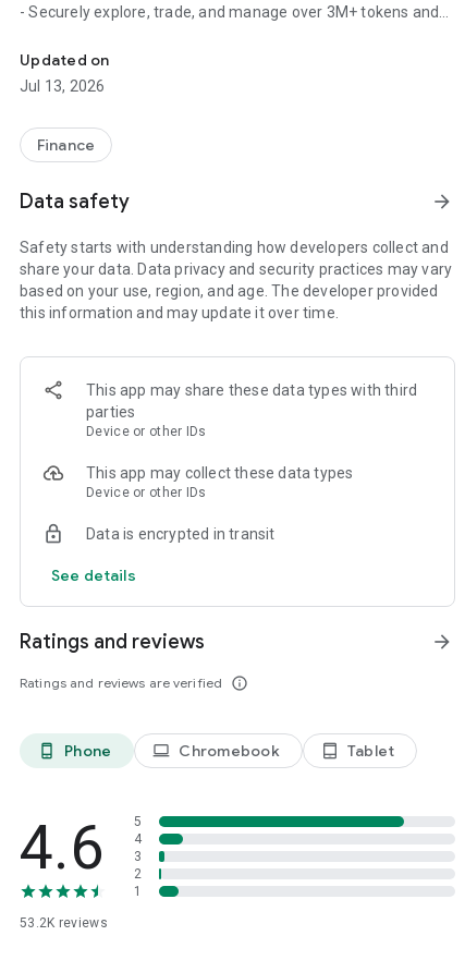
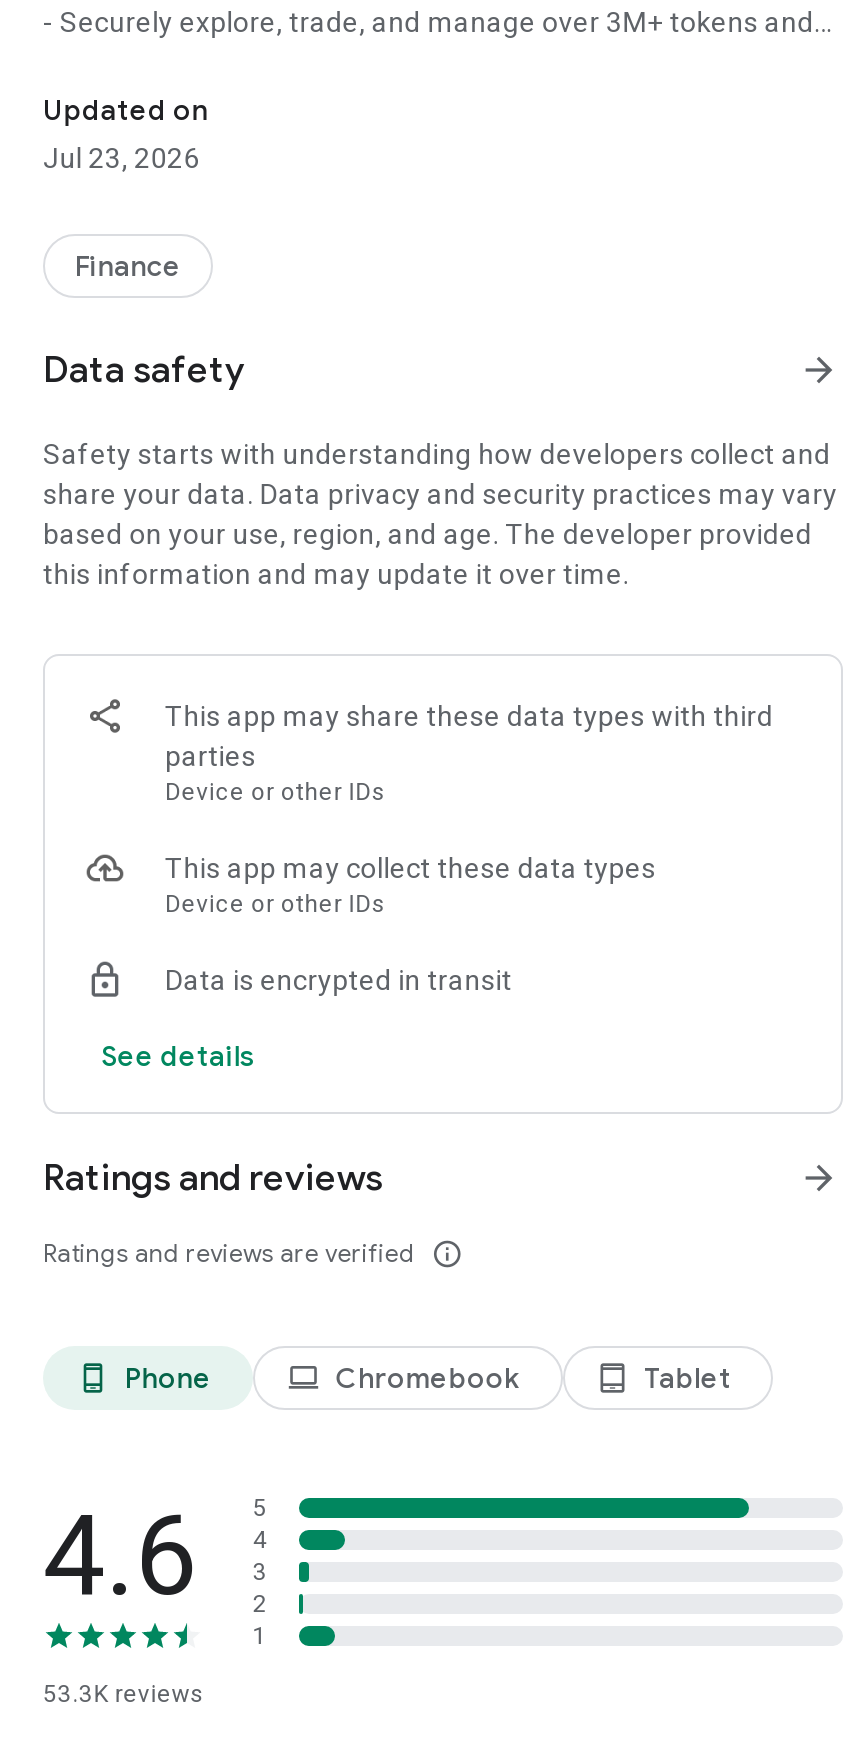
[20,77,105,95] Jul 13, 2026 -> [43,142,200,174] Jul 23, 2026
[20,915,108,931] 53.2K reviews -> [43,1680,205,1708] 53.3K reviews

